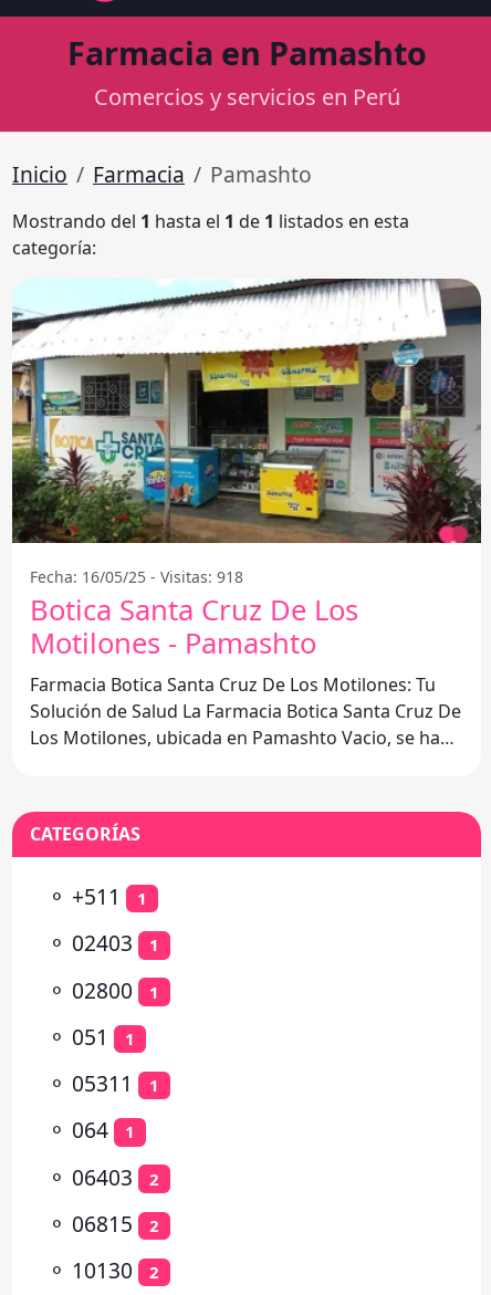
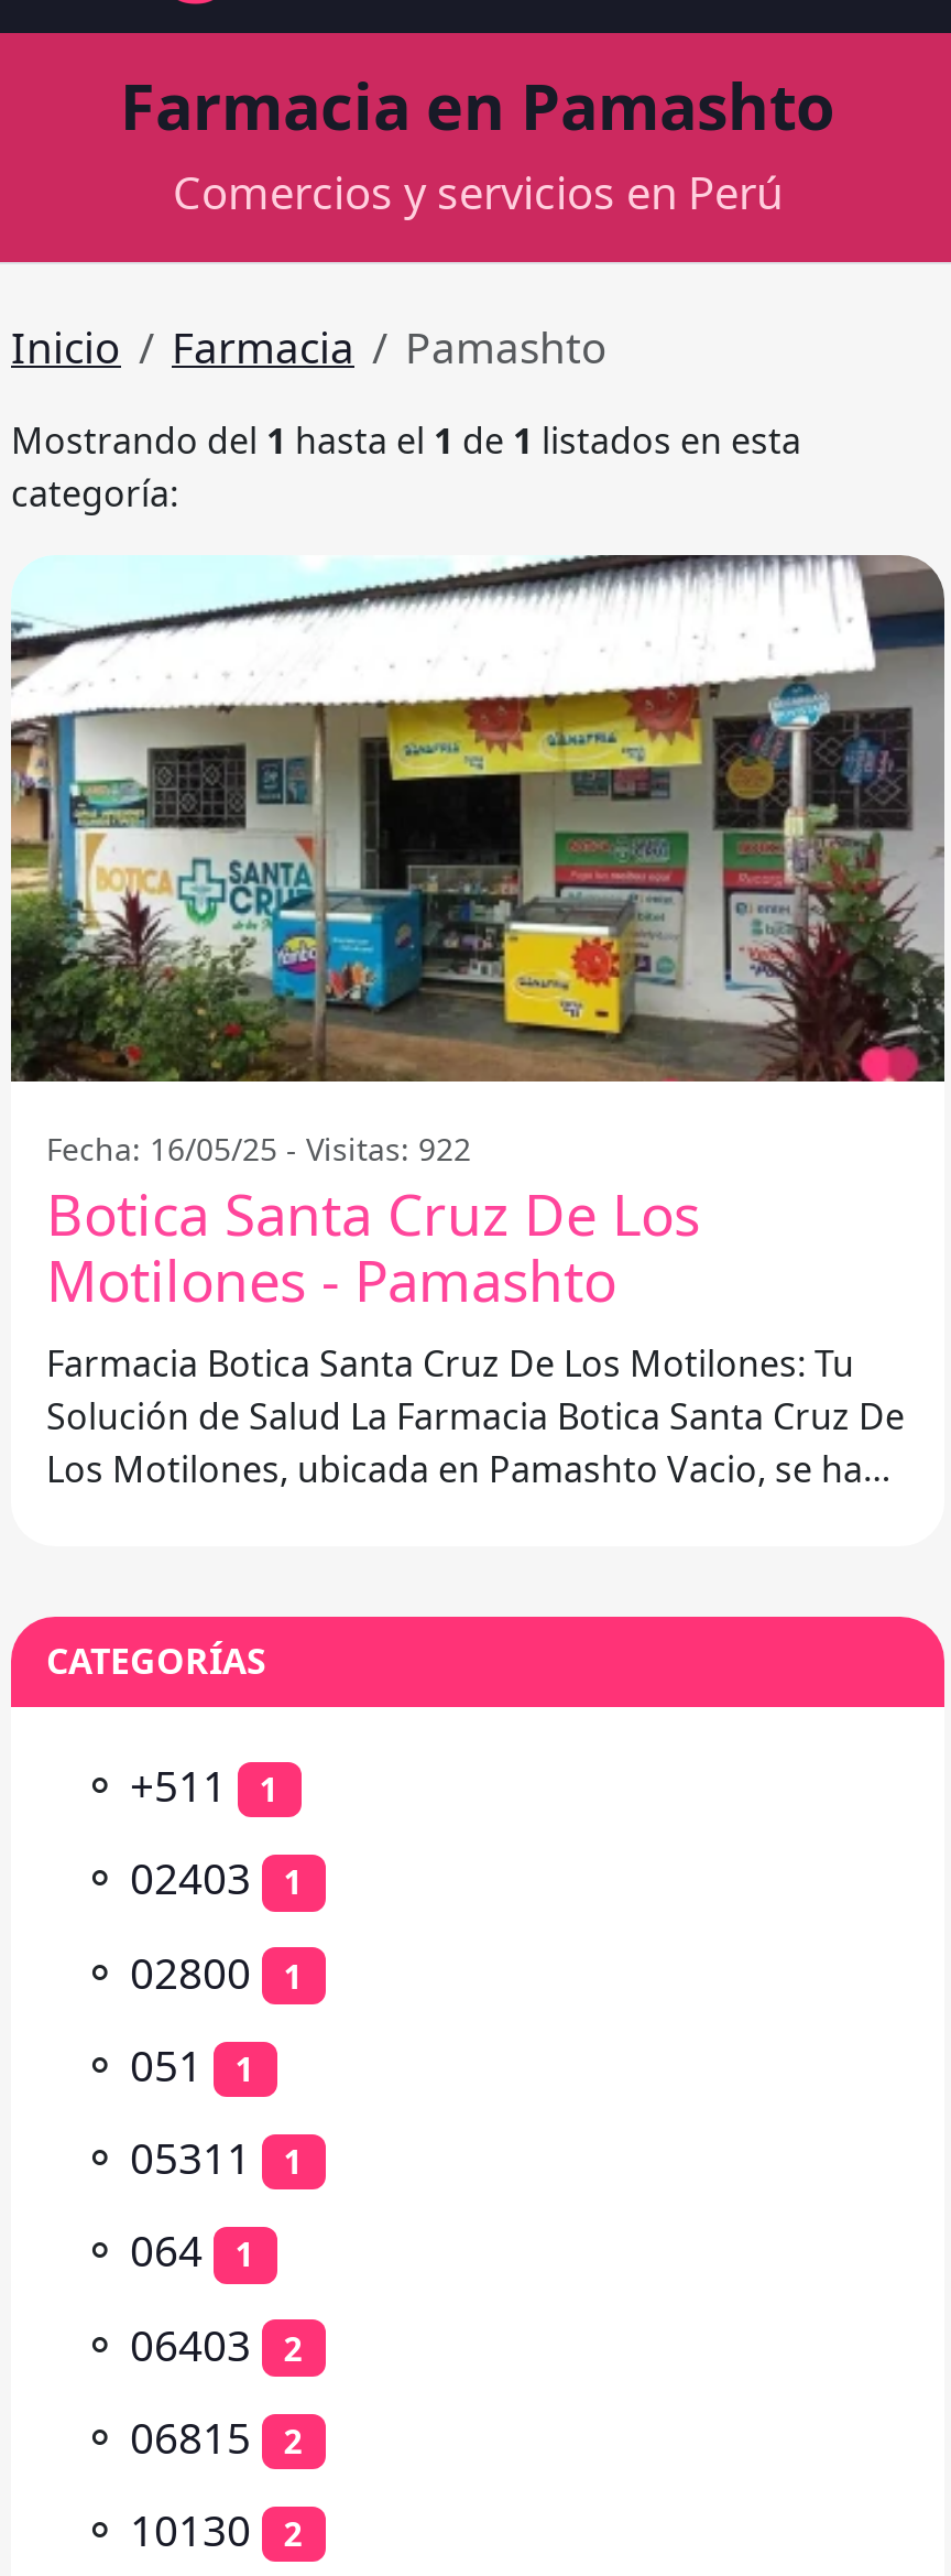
[30,566,243,587] Fecha: 16/05/25 - Visitas: 918 -> [46,1127,471,1169] Fecha: 16/05/25 - Visitas: 922

